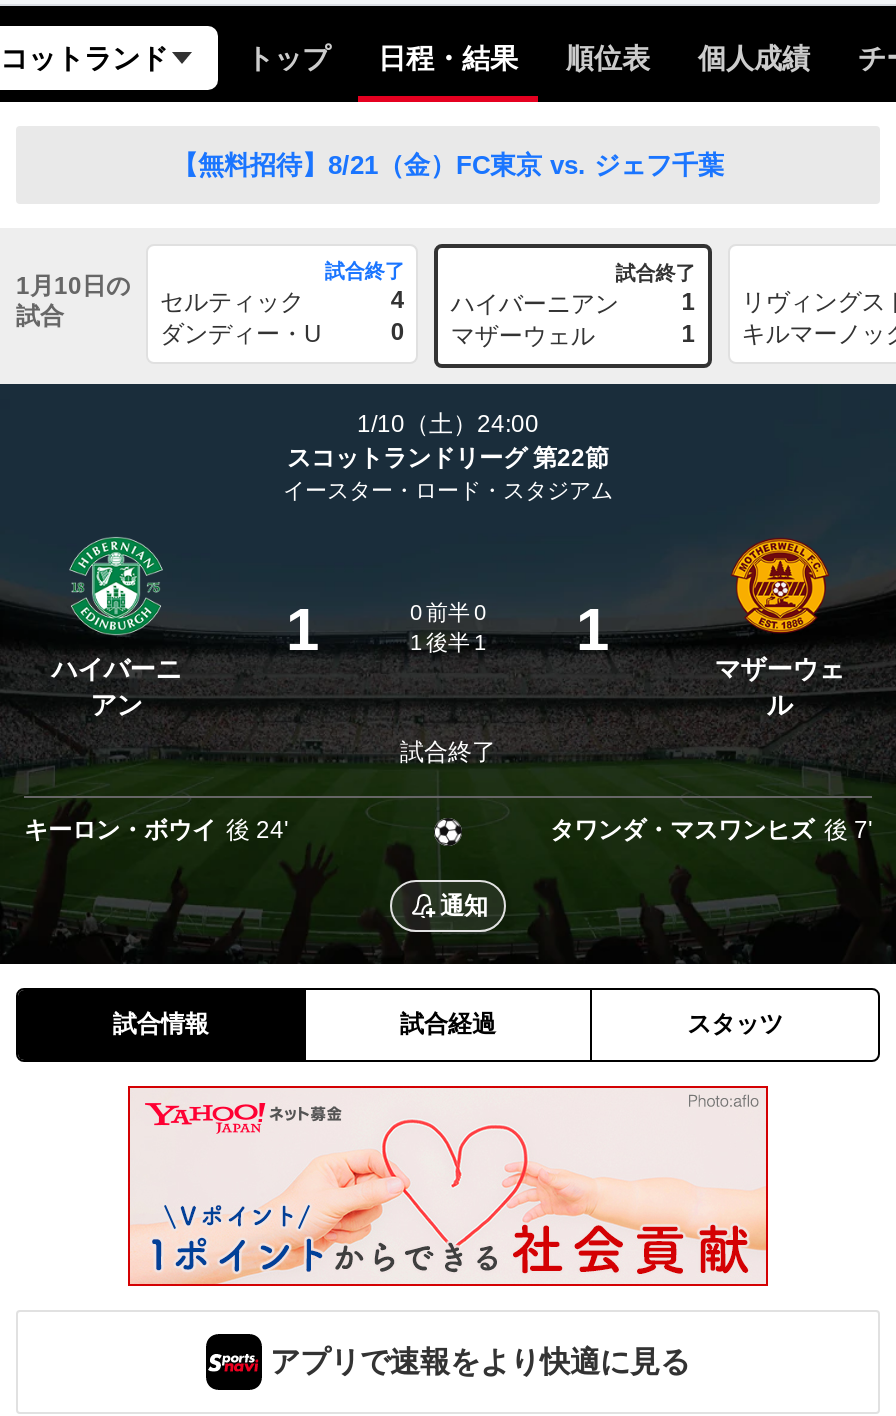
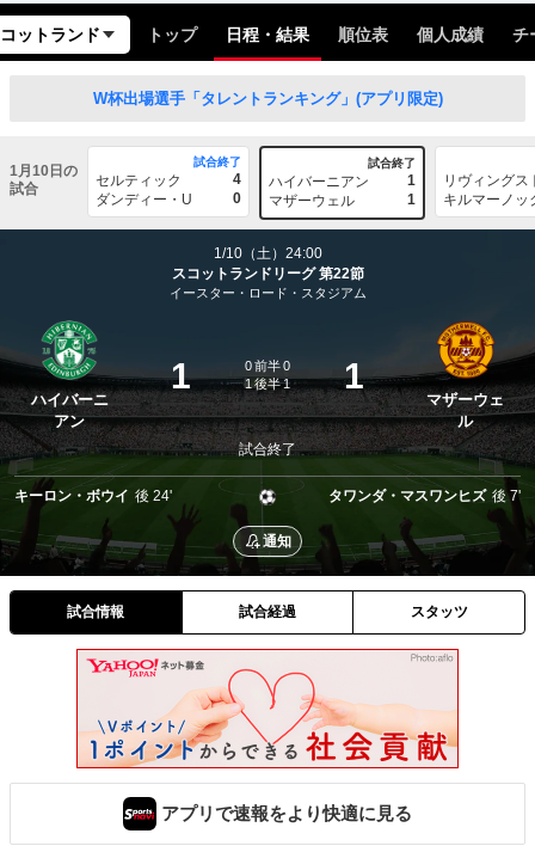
[172,150,724,180] 【無料招待】8/21（金）FC東京 vs. ジェフ千葉 -> [93,90,442,108] W杯出場選手「タレントランキング」(アプリ限定)

